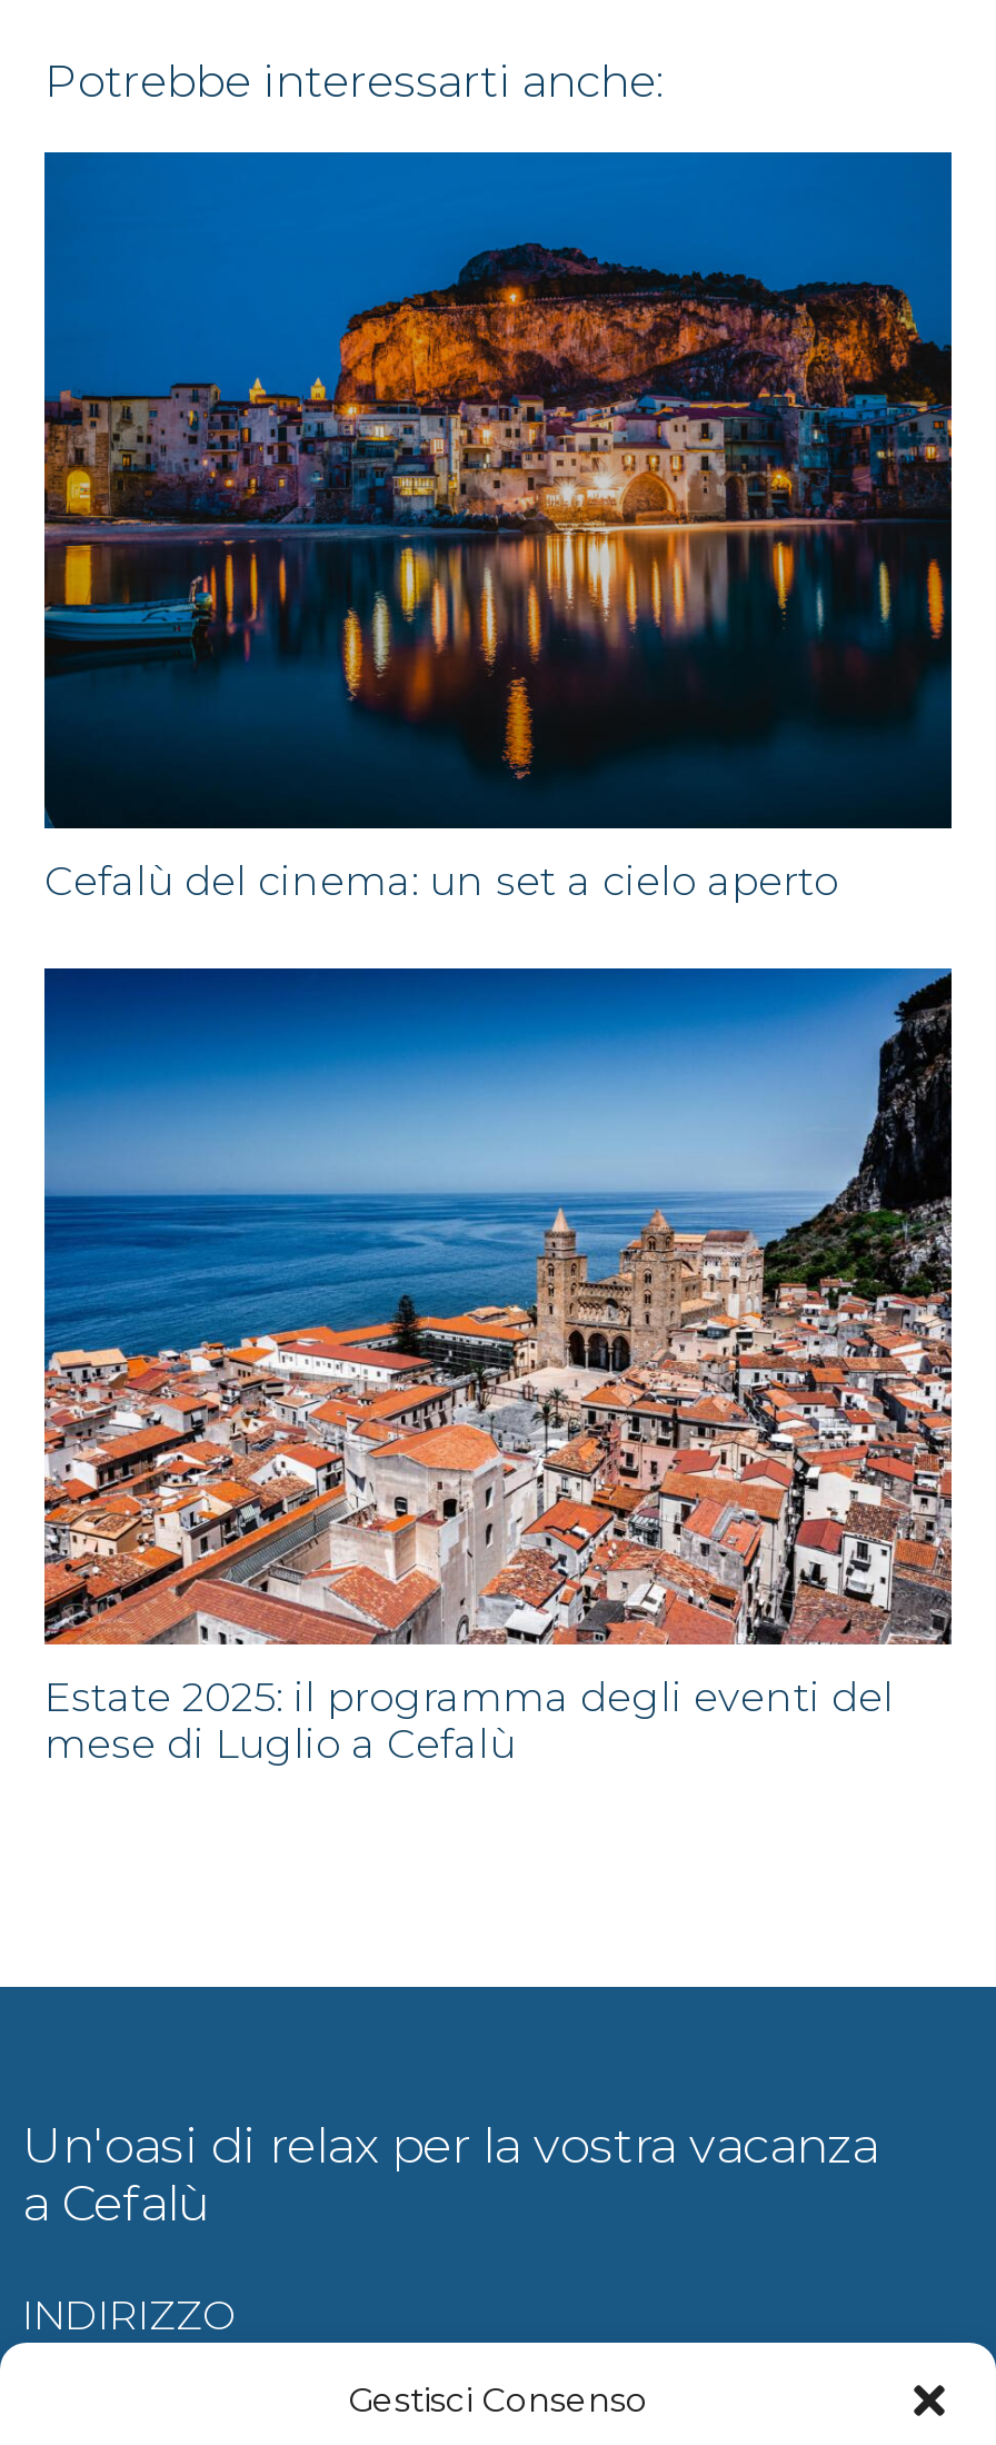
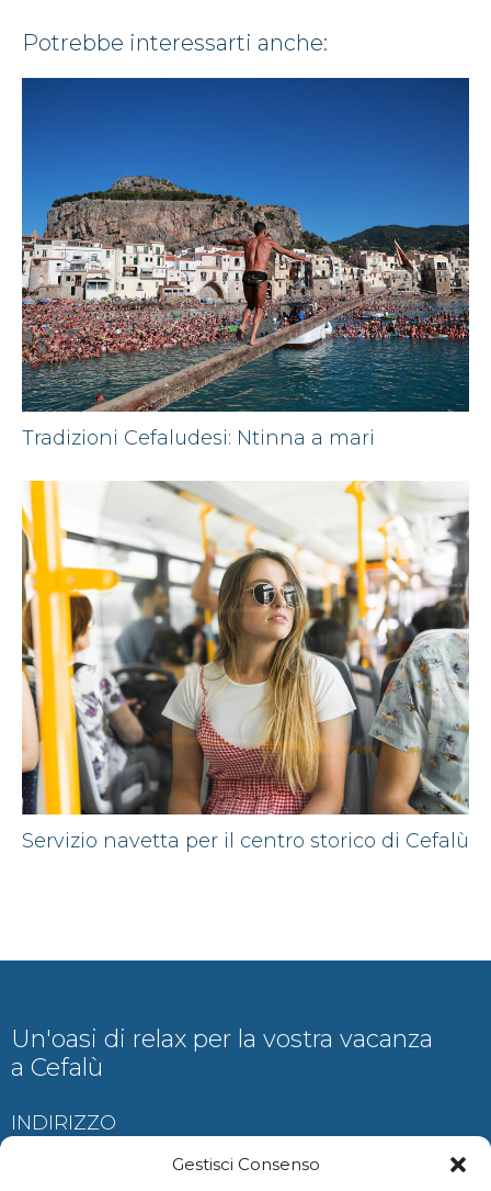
[42,152,954,906] [image] | Cefalù del cinema: un set a cielo aperto -> [21,78,470,450] [image] | Tradizioni Cefaludesi: Ntinna a mari
[42,966,954,1770] [image] | Estate 2025: il programma degli eventi del | mese di Luglio a Cefalù -> [21,480,470,853] [image] | Servizio navetta per il centro storico di Cefalù

